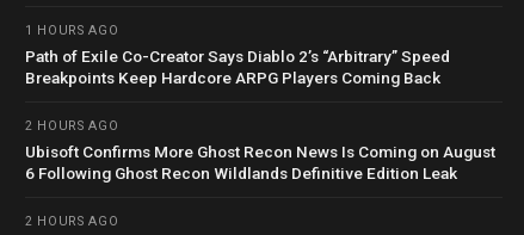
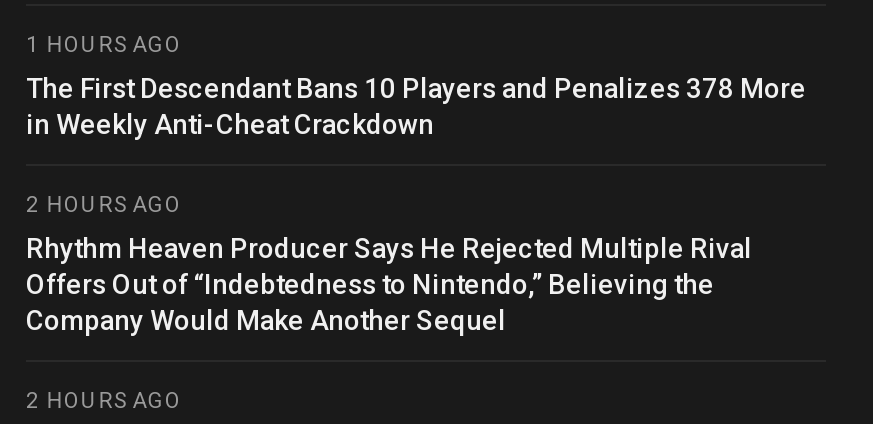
[25,47,450,87] Path of Exile Co-Creator Says Diablo 2’s “Arbitrary” Speed | Breakpoints Keep Hardcore ARPG Players Coming Back -> [26,73,806,141] The First Descendant Bans 10 Players and Penalizes 378 More | in Weekly Anti-Cheat Crackdown
[25,142,495,183] Ubisoft Confirms More Ghost Recon News Is Coming on August | 6 Following Ghost Recon Wildlands Definitive Edition Leak -> [26,233,752,337] Rhythm Heaven Producer Says He Rejected Multiple Rival | Offers Out of “Indebtedness to Nintendo,” Believing the | Company Would Make Another Sequel

